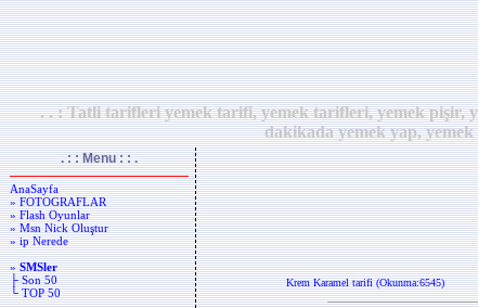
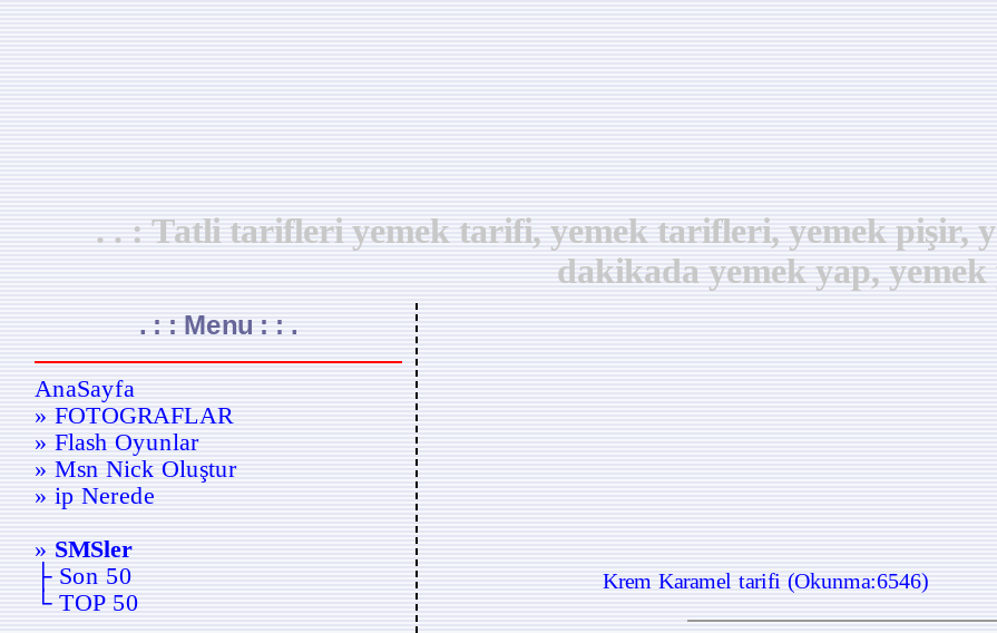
[286,277,444,288] Krem Karamel tarifi (Okunma:6545) -> [603,568,928,593] Krem Karamel tarifi (Okunma:6546)

